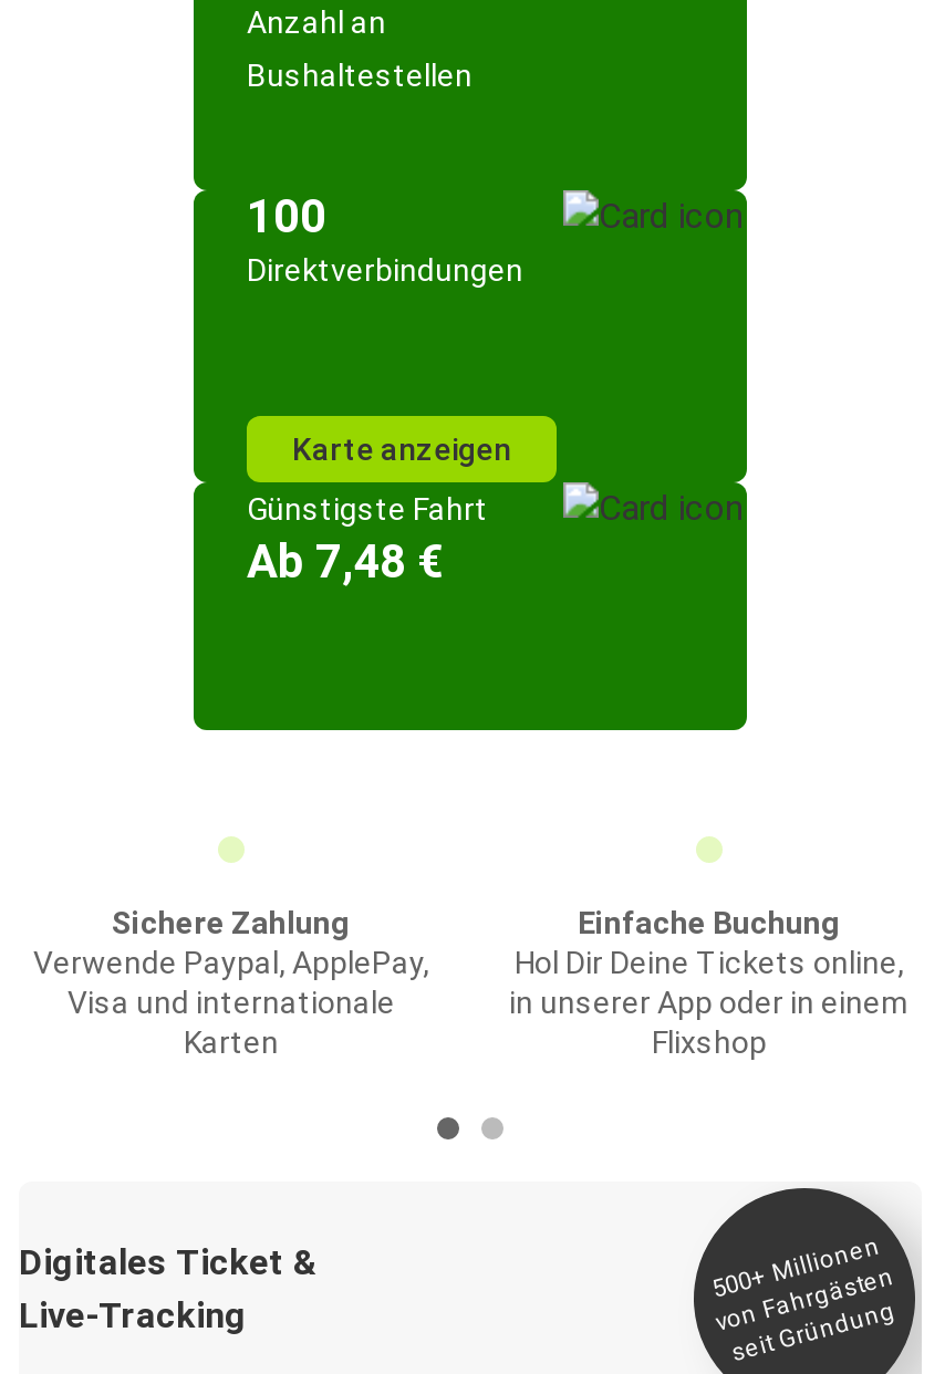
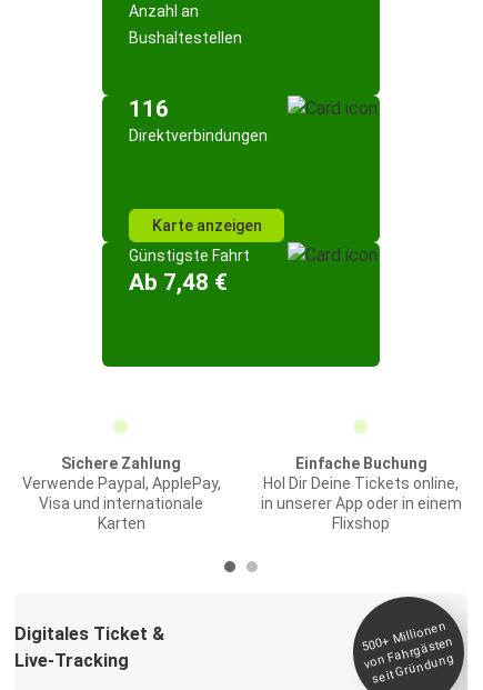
[247,190,326,243] 100 -> [129,96,169,122] 116

